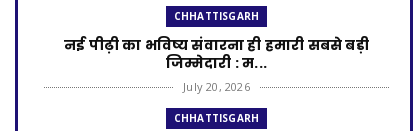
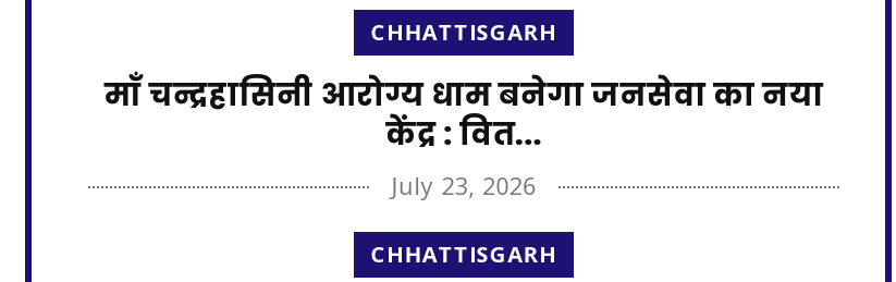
[64,35,369,94] नई पीढ़ी का भविष्य संवारना ही हमारी सबसे बड़ी | जिम्मेदारी : म... | July 20, 2026 -> [104,73,824,201] माँ चन्द्रहासिनी आरोग्य धाम बनेगा जनसेवा का नया | केंद्र : वित... | July 23, 2026

